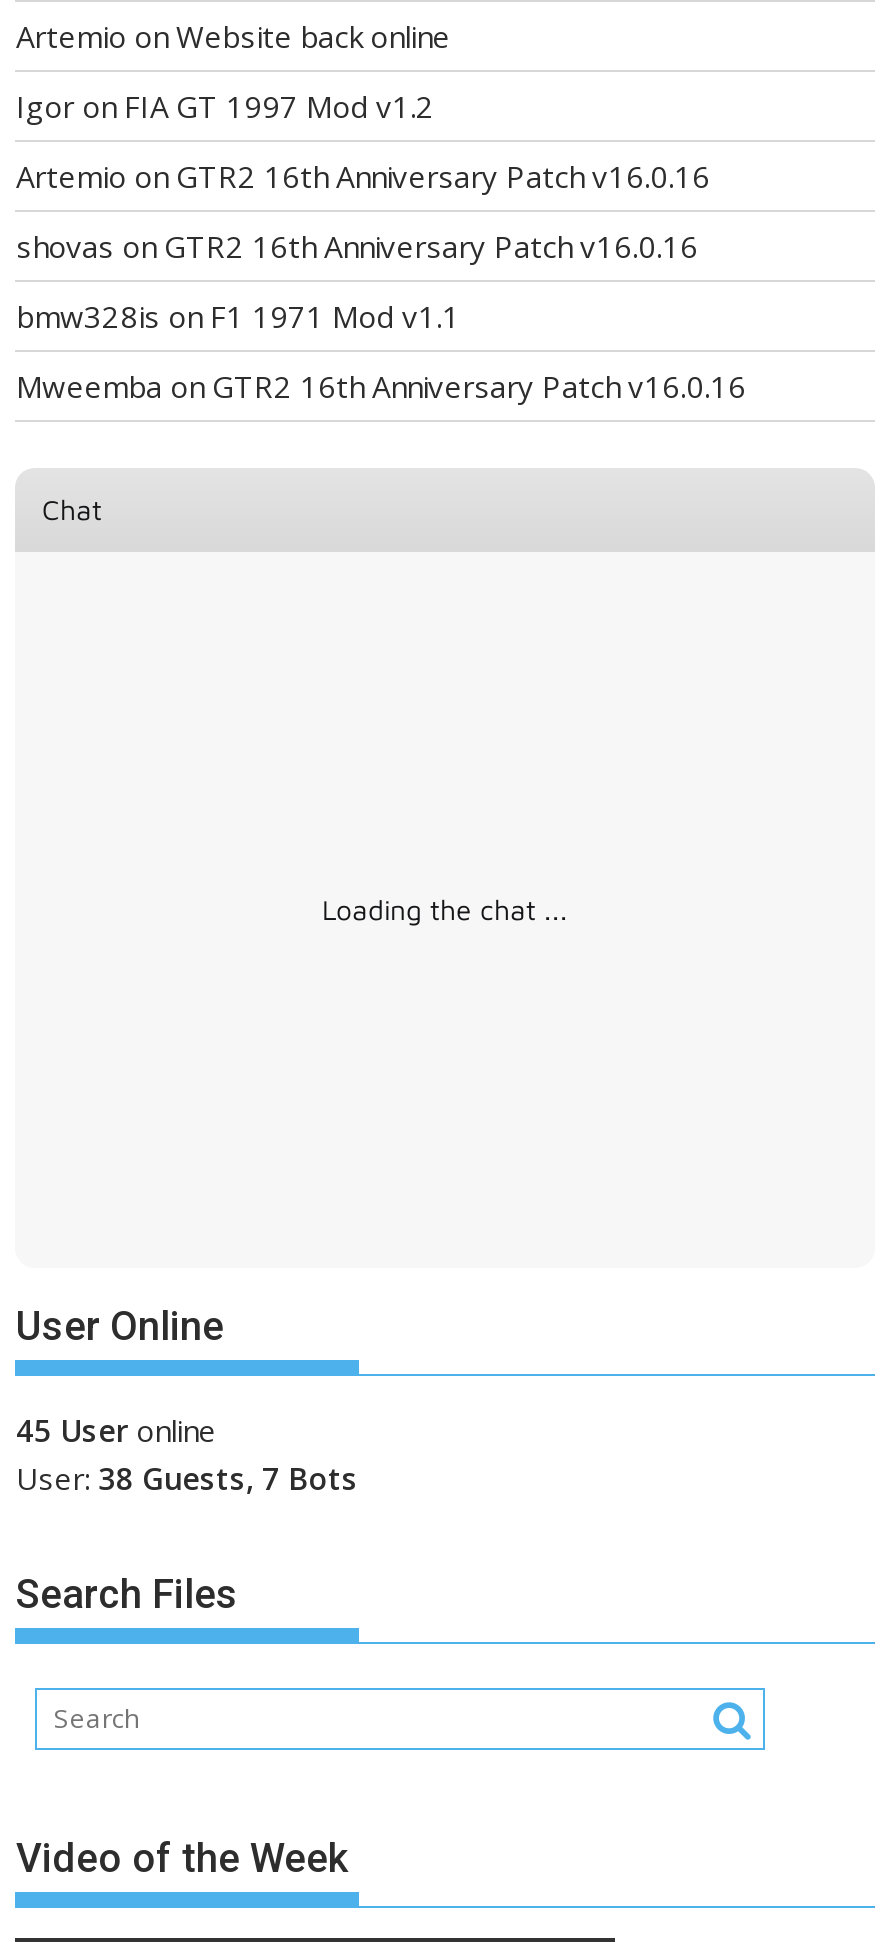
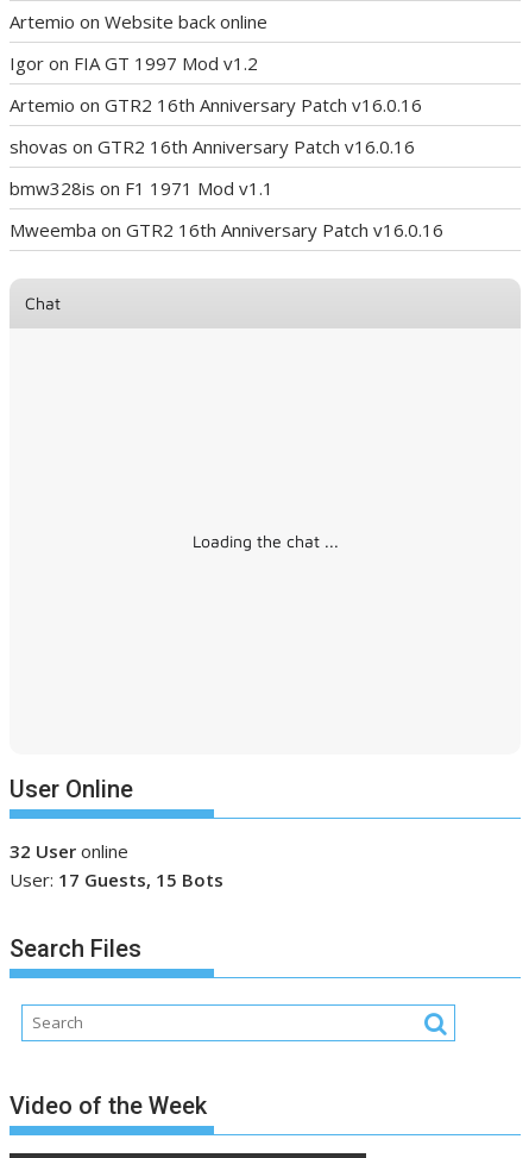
[16,1409,216,1449] 45 User online -> [10,838,129,862] 32 User online
[16,1457,358,1497] User: 38 Guests, 7 Bots -> [10,867,224,891] User: 17 Guests, 15 Bots

